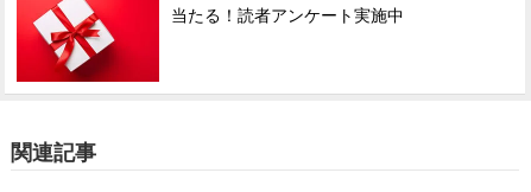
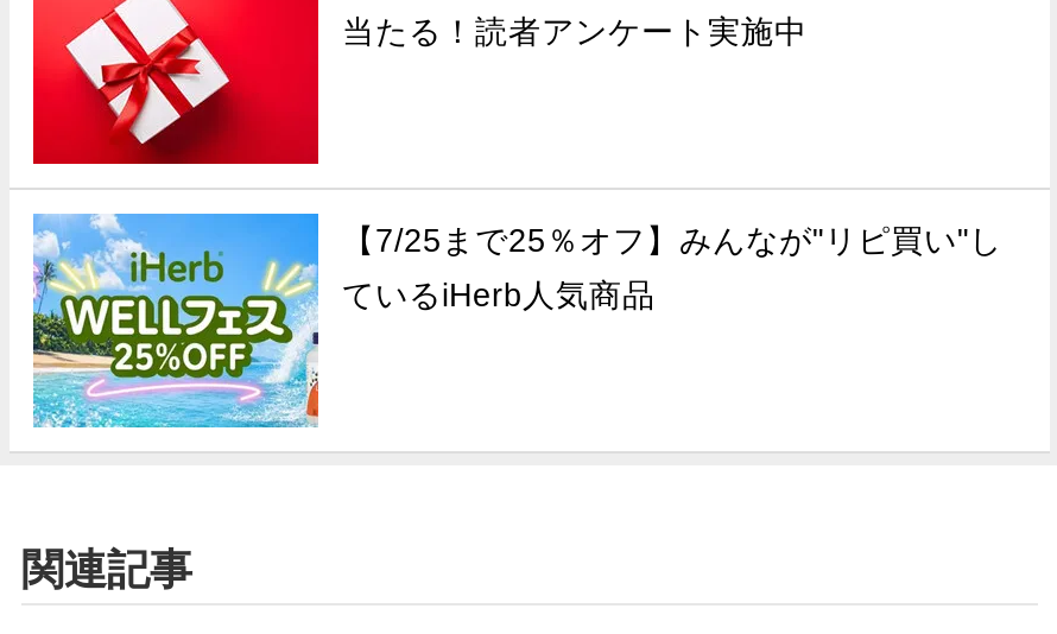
none -> [31,211,1002,430] [image] | 【7/25まで25％オフ】みんなが"リピ買い"し | ているiHerb人気商品

